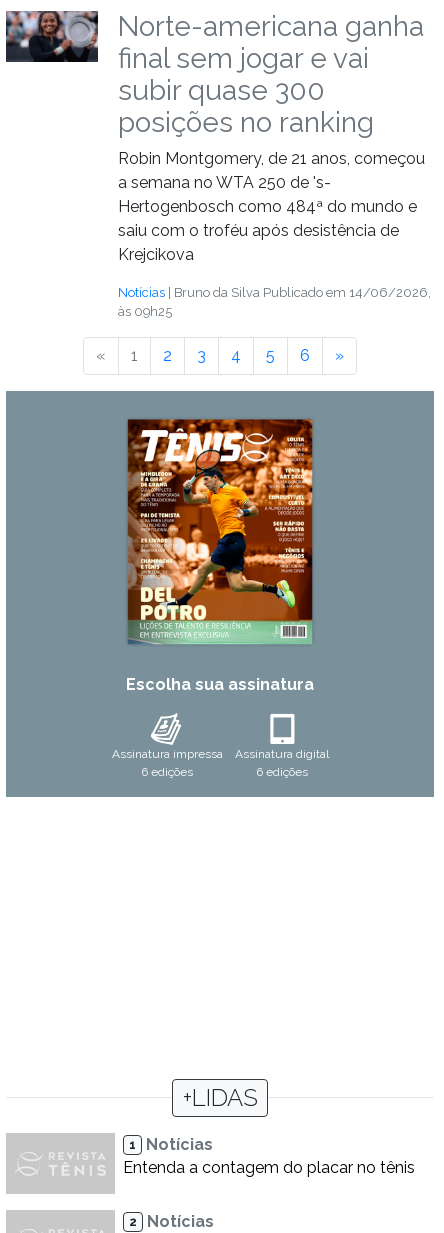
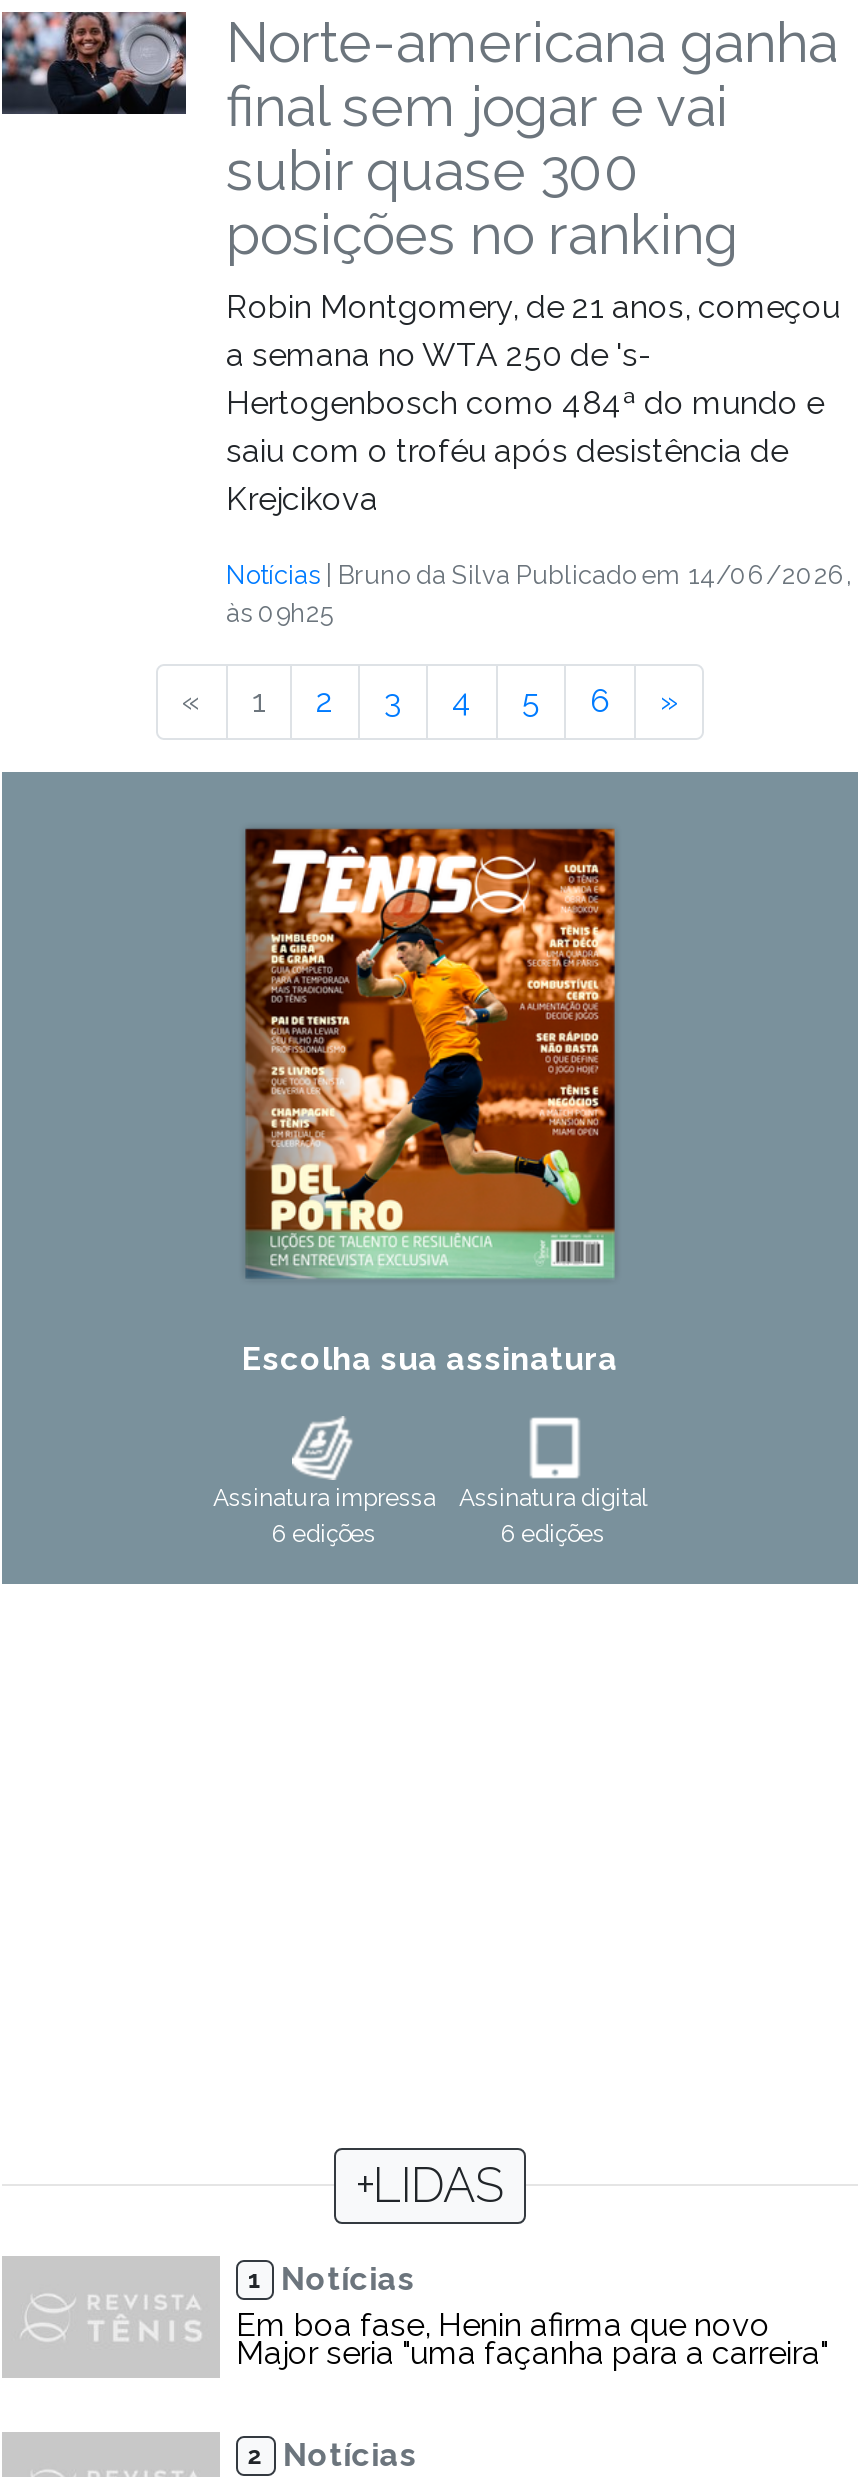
[123,1157,415,1176] Entenda a contagem do placar no tênis -> [236,2305,828,2371] Em boa fase, Henin afirma que novo | Major seria "uma façanha para a carreira"

